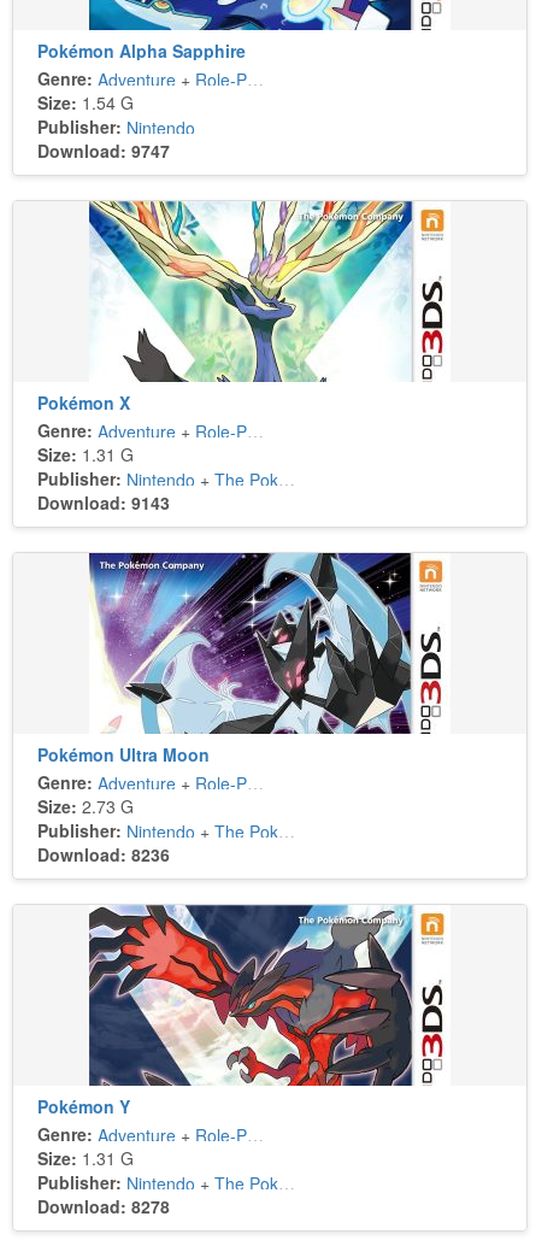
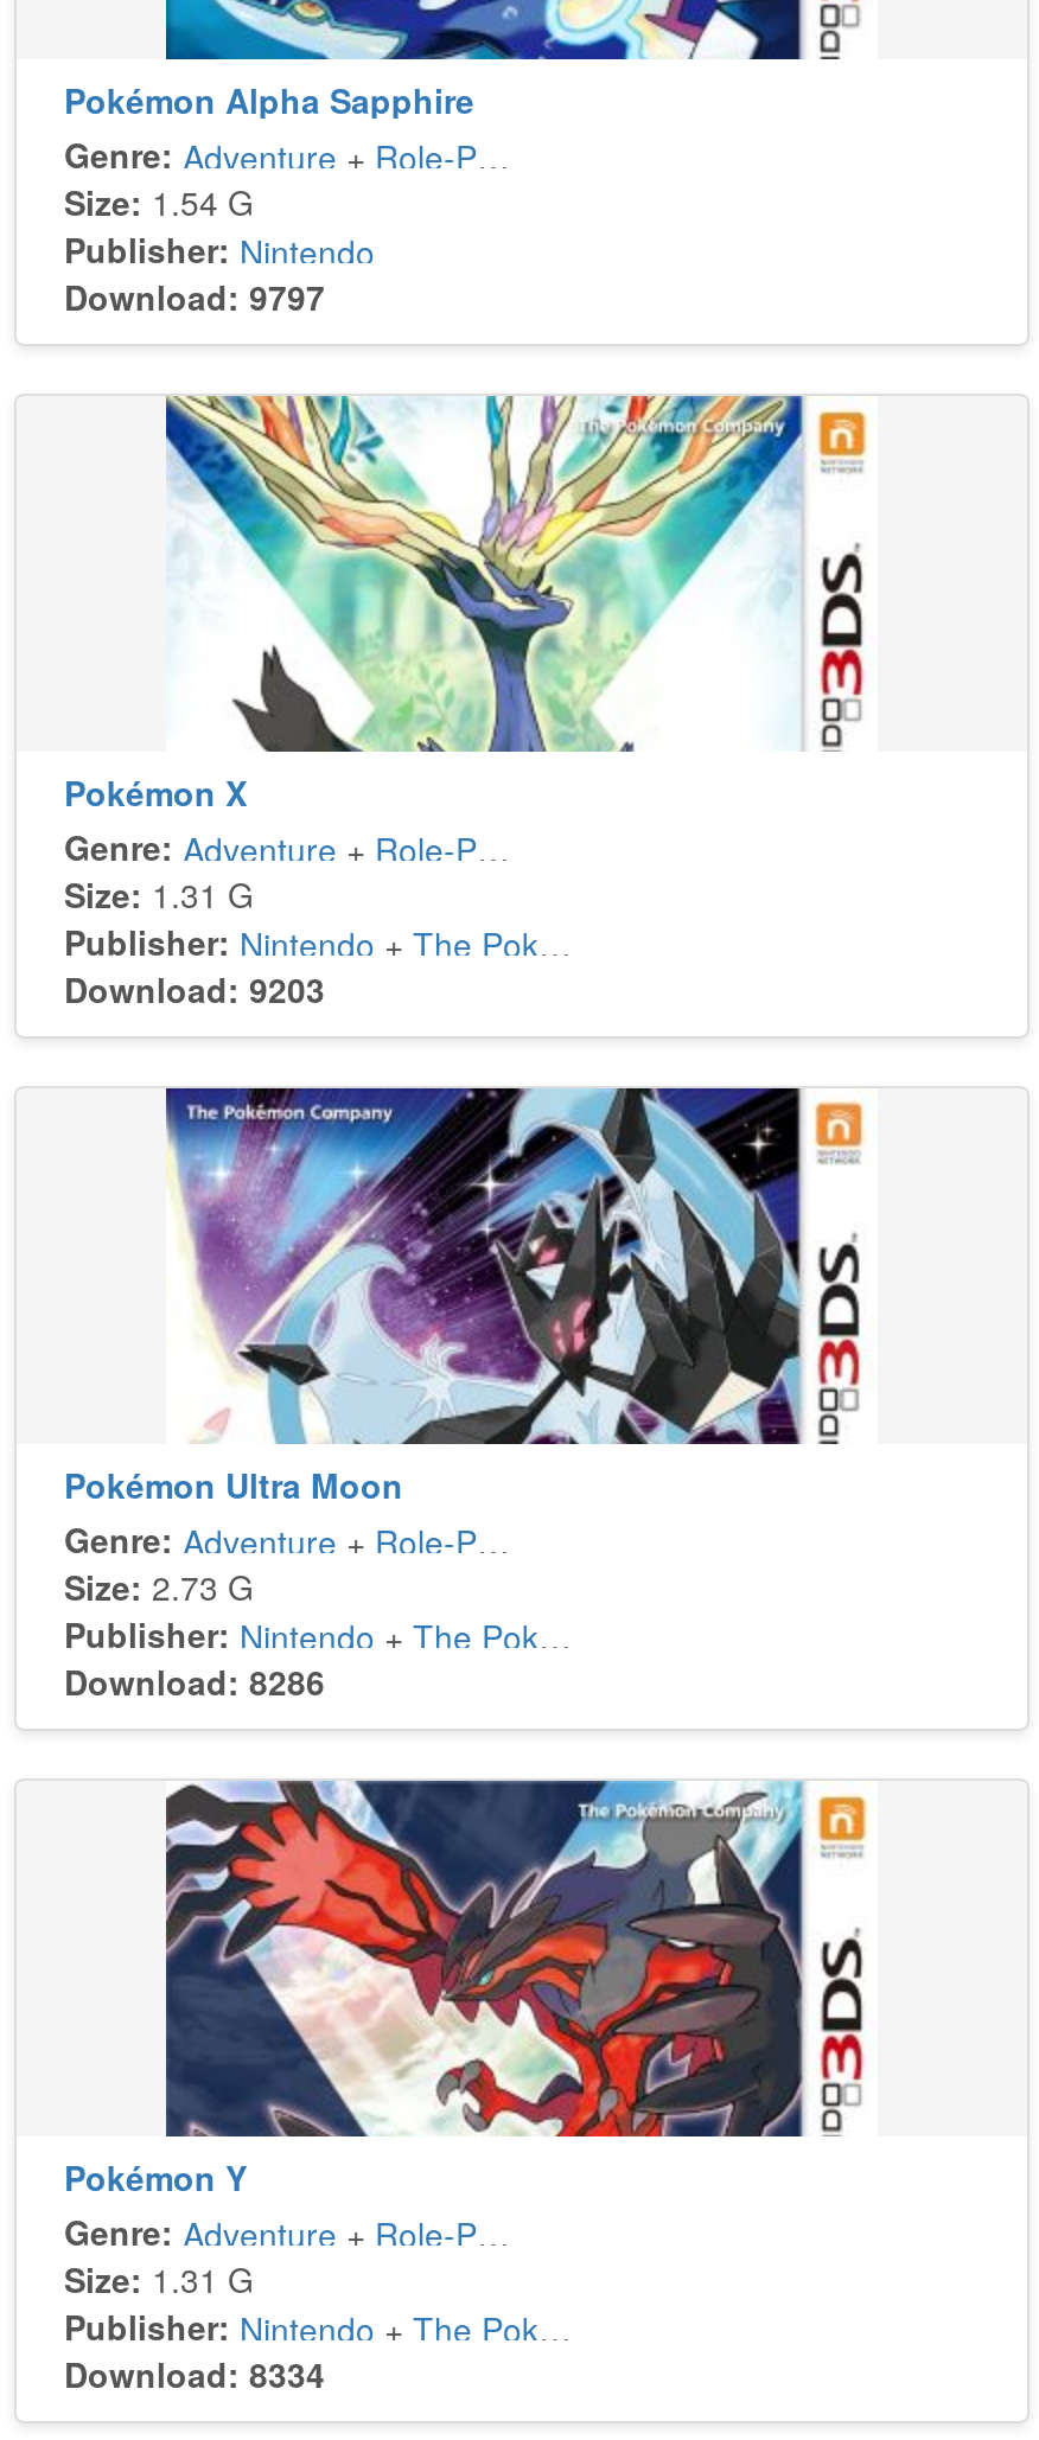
[37,139,170,163] Download: 9747 -> [64,273,325,321] Download: 9797
[37,491,170,515] Download: 9143 -> [64,966,325,1013] Download: 9203
[37,843,170,867] Download: 8236 -> [64,1658,325,1706] Download: 8286
[37,1195,170,1219] Download: 8278 -> [64,2351,325,2398] Download: 8334

